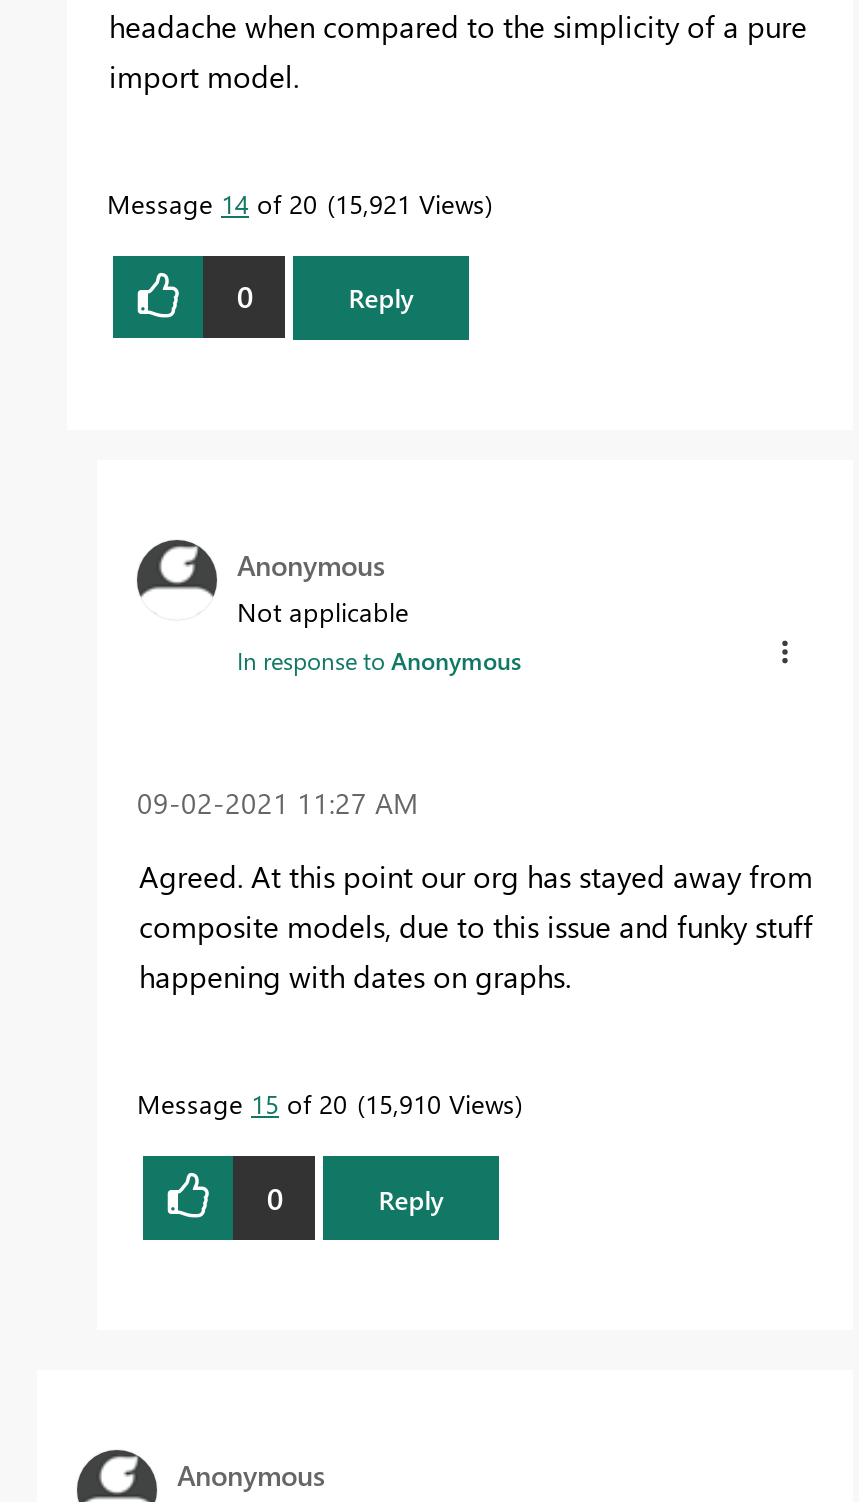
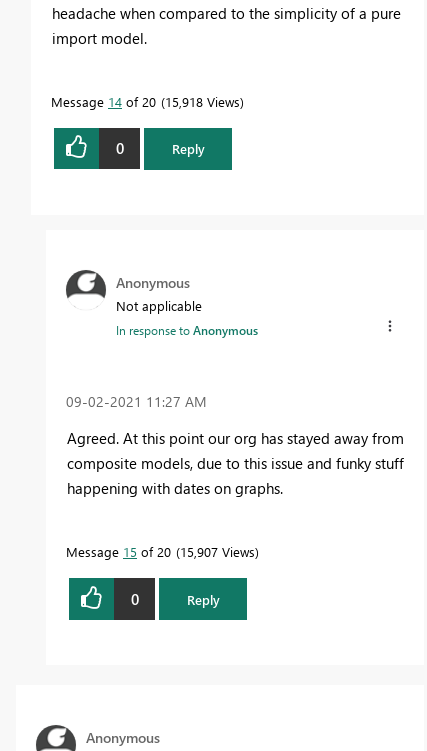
[107,185,485,219] Message 14 of 20 15,921 Views -> [51,93,240,110] Message 14 of 20 15,918 Views
[137,1086,515,1120] Message 15 of 20 15,910 Views -> [66,543,255,560] Message 15 of 20 15,907 Views

